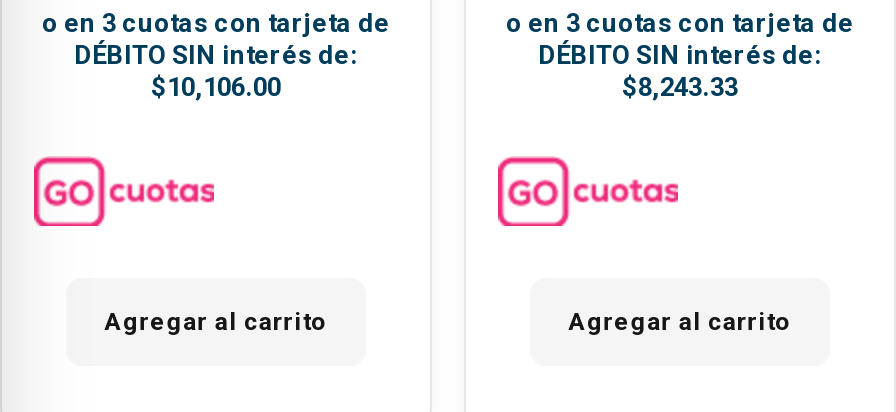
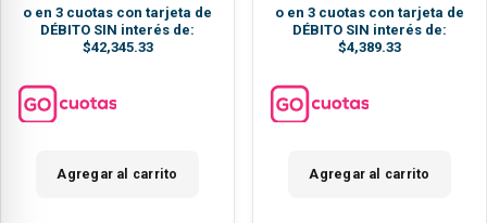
[151,72,281,102] $10,106.00 -> [82,39,153,55] $42,345.33
[622,72,738,102] $8,243.33 -> [338,39,401,55] $4,389.33

